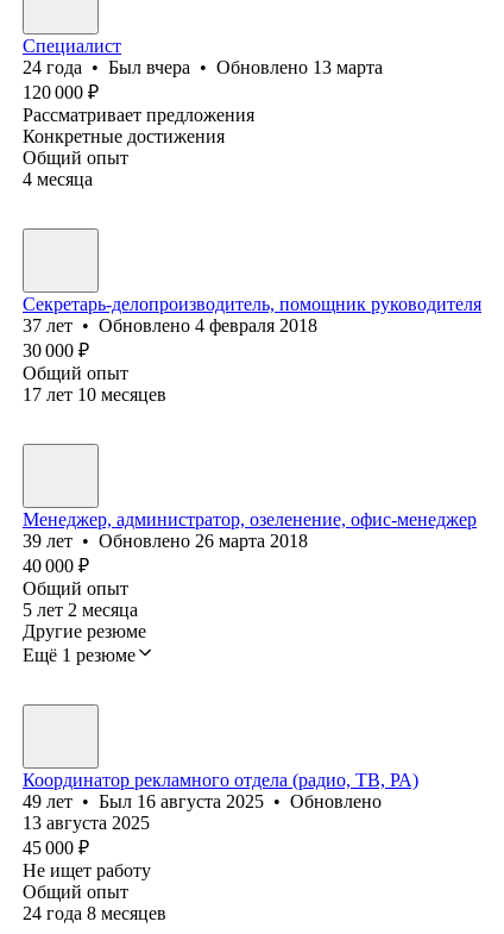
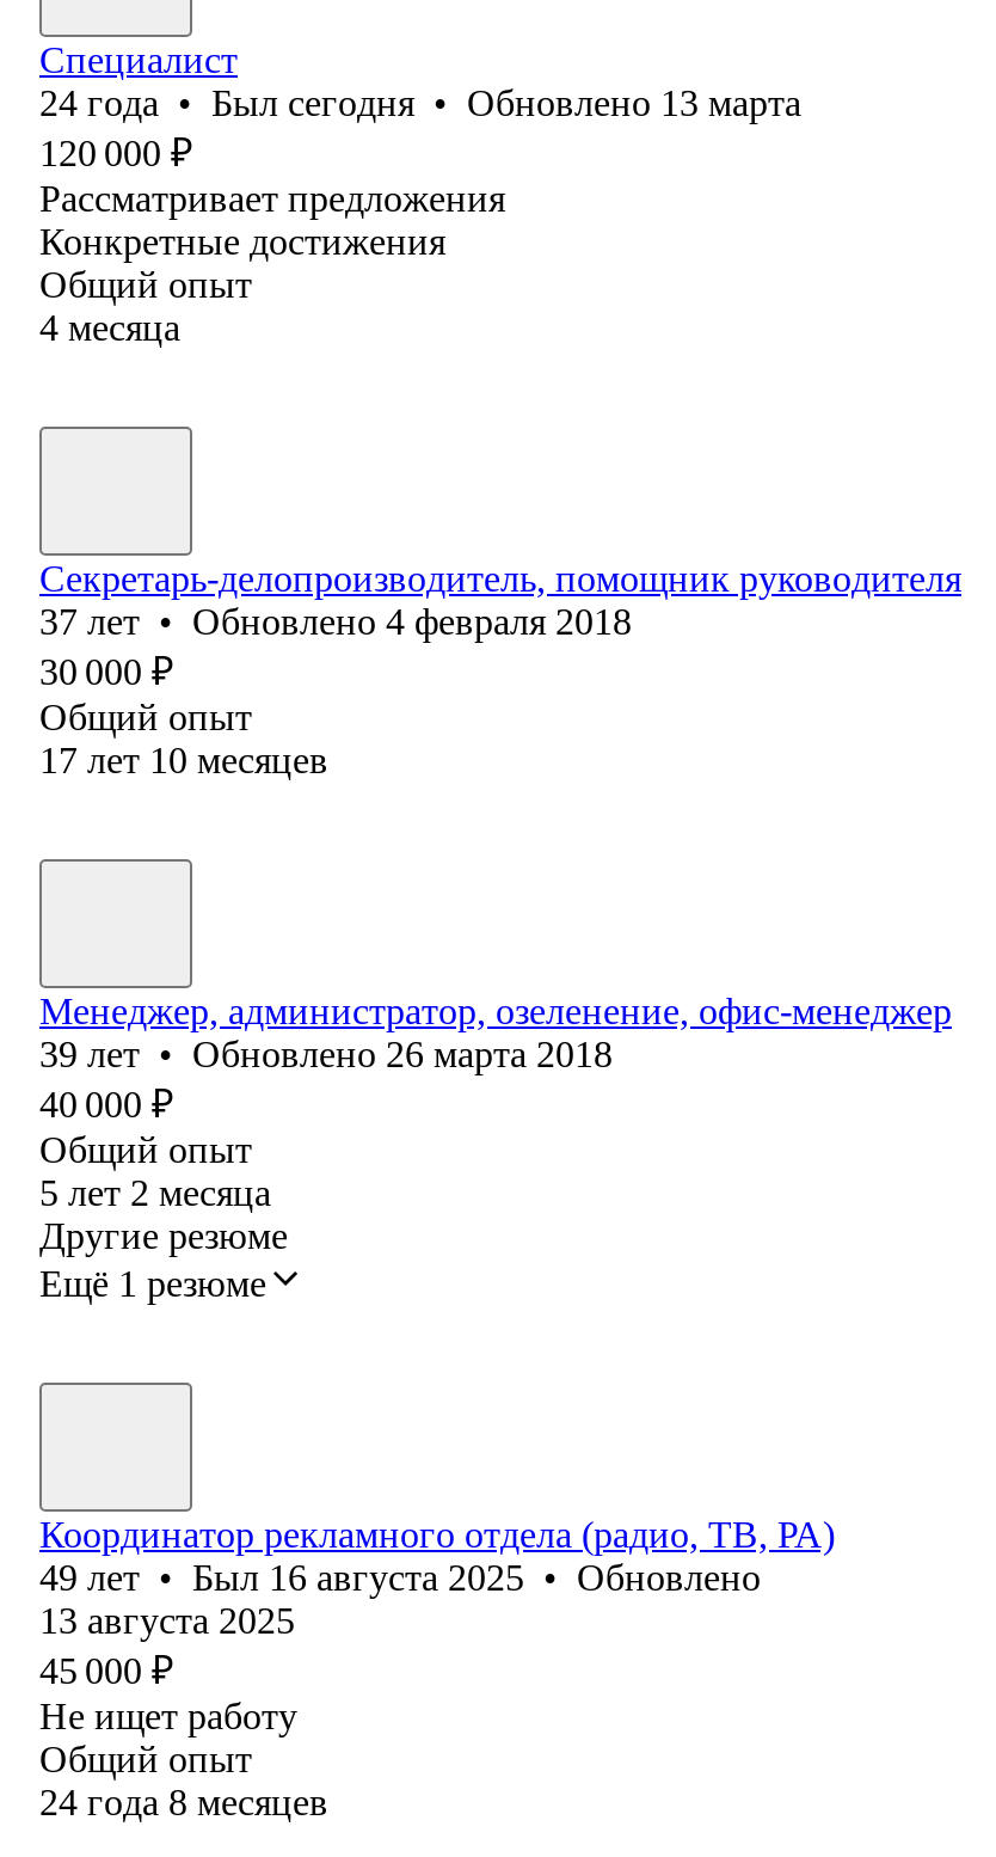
[23,57,383,77] 24 года • Был вчера • Обновлено 13 марта -> [39,82,801,123] 24 года • Был сегодня • Обновлено 13 марта

